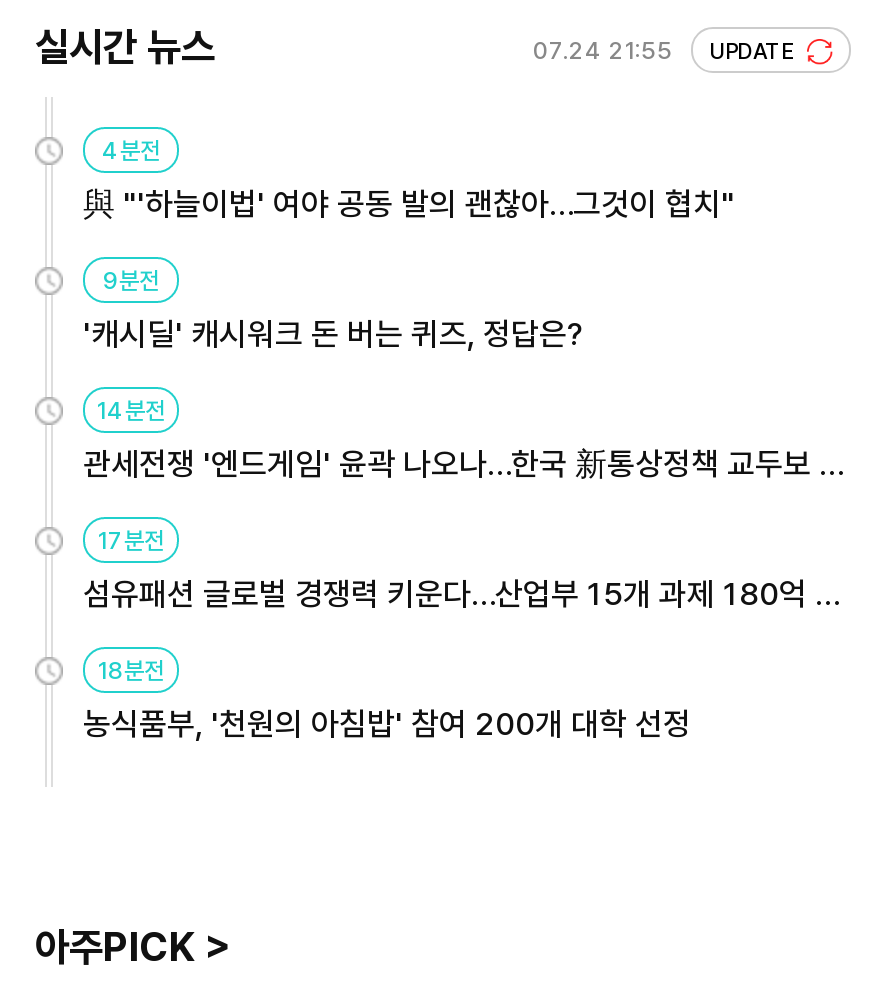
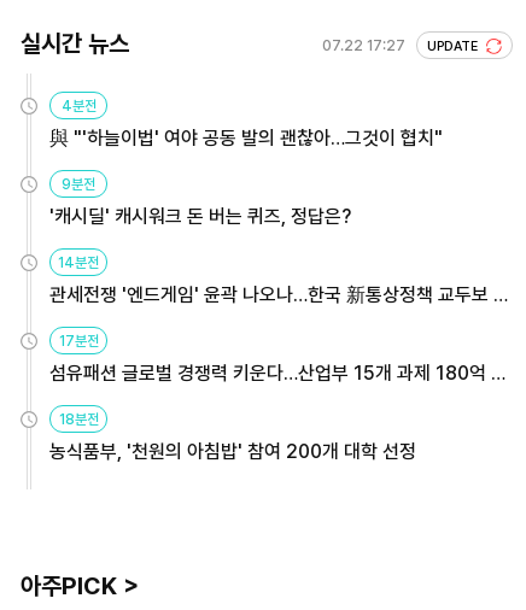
[533,37,799,65] 07.24 21:55 UPDATE -> [322,38,481,54] 07.22 17:27 UPDATE

